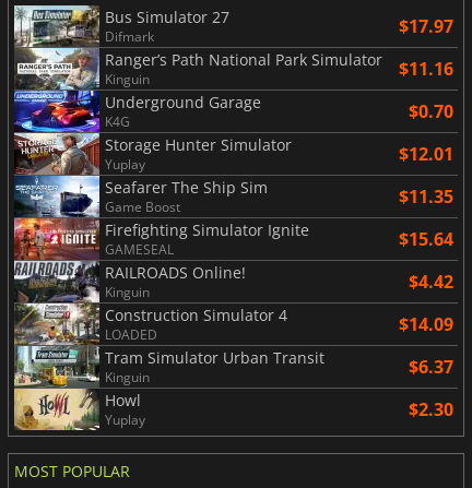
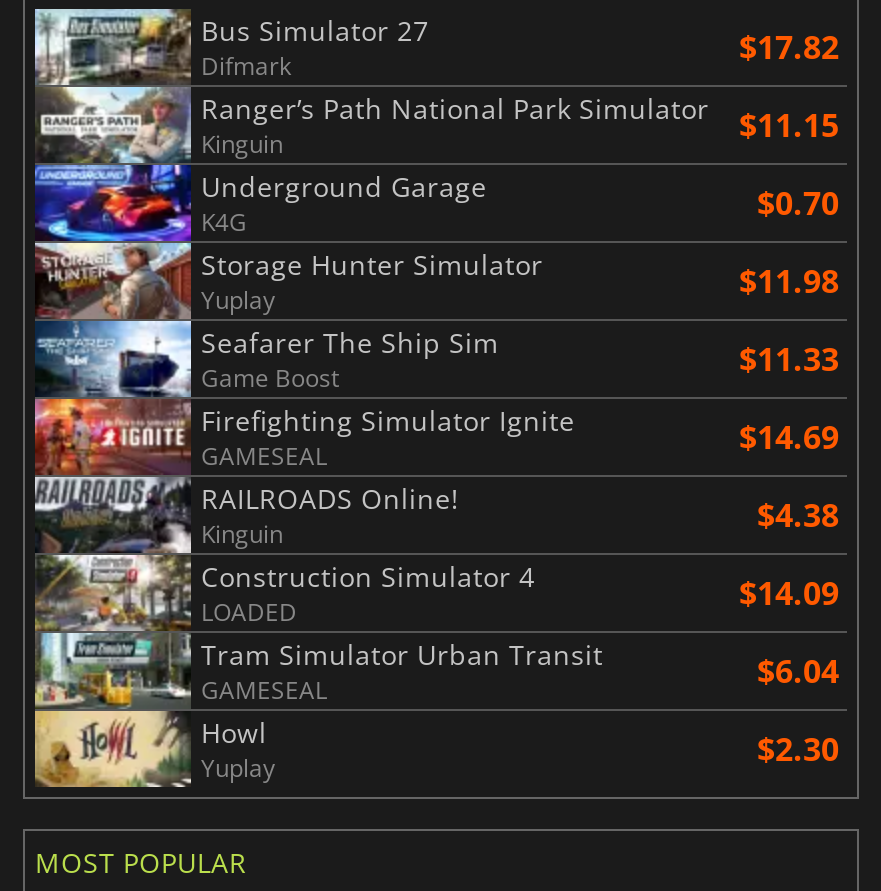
[399,14,453,38] $17.97 -> [739,25,839,69] $17.82
[105,49,453,81] Ranger’s Path National Park Simulator $11.16 -> [201,89,839,147] Ranger’s Path National Park Simulator $11.15
[399,142,453,166] $12.01 -> [739,259,839,303] $11.98
[399,185,453,209] $11.35 -> [739,337,839,381] $11.33
[399,227,453,251] $15.64 -> [739,415,839,459] $14.69
[409,270,453,294] $4.42 -> [757,493,839,537] $4.38
[105,355,453,387] Kinguin | $6.37 -> [201,649,839,707] GAMESEAL | $6.04

